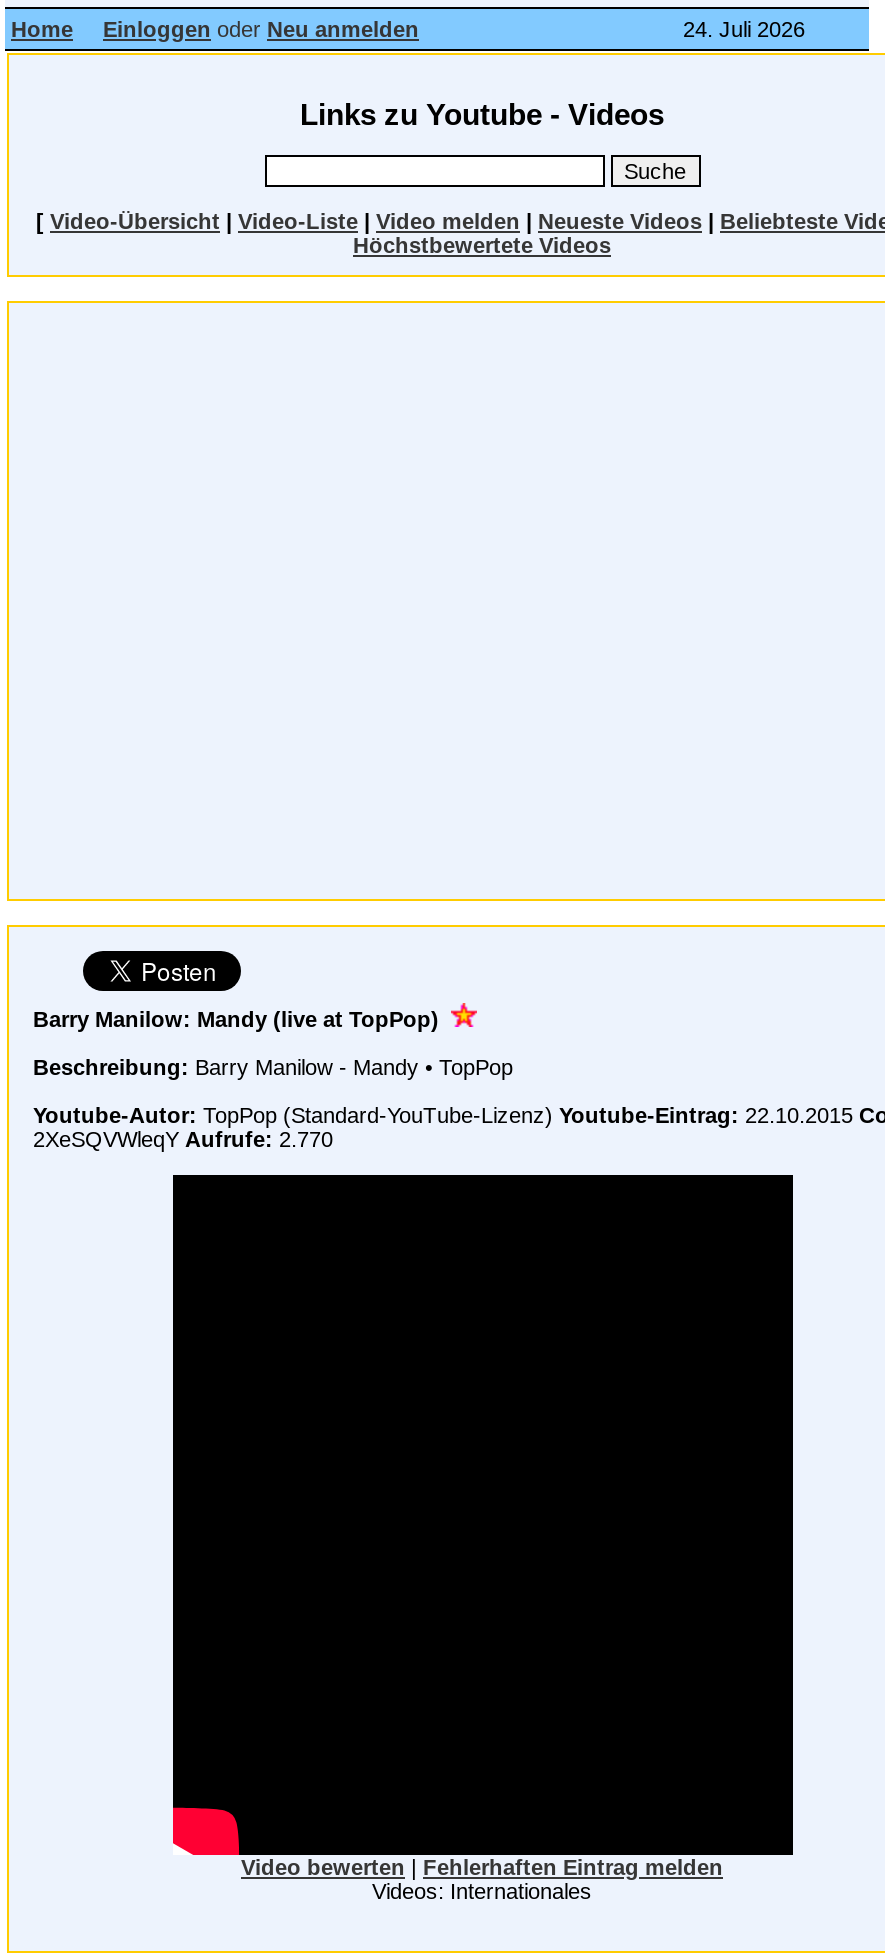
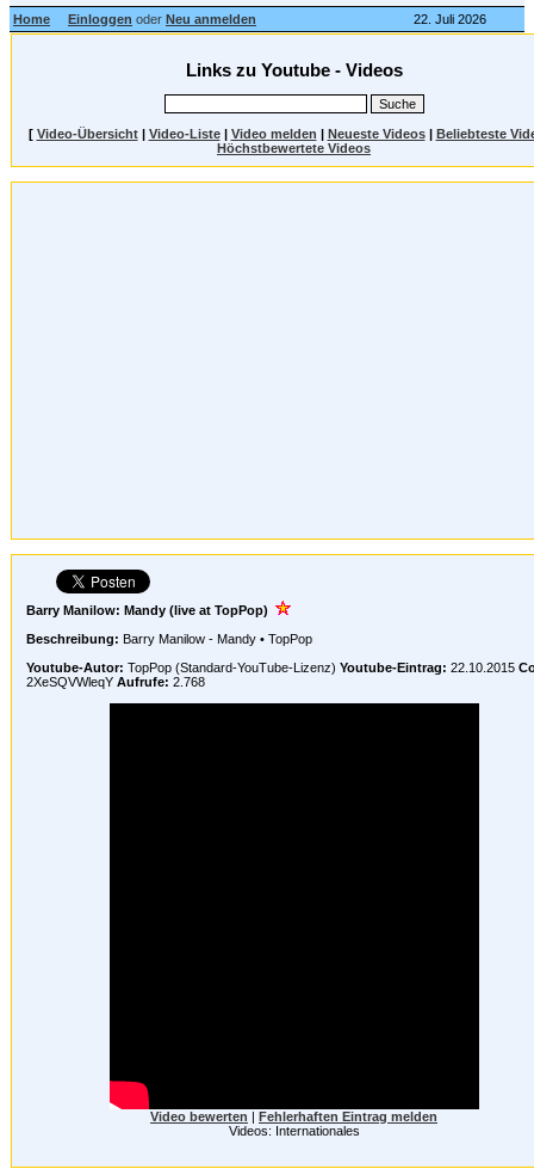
[683,17,805,41] 24. Juli 2026 -> [414,12,486,26] 22. Juli 2026
[33,1127,333,1151] 2XeSQVWleqY Aufrufe: 2.770 -> [26,675,205,689] 2XeSQVWleqY Aufrufe: 2.768

